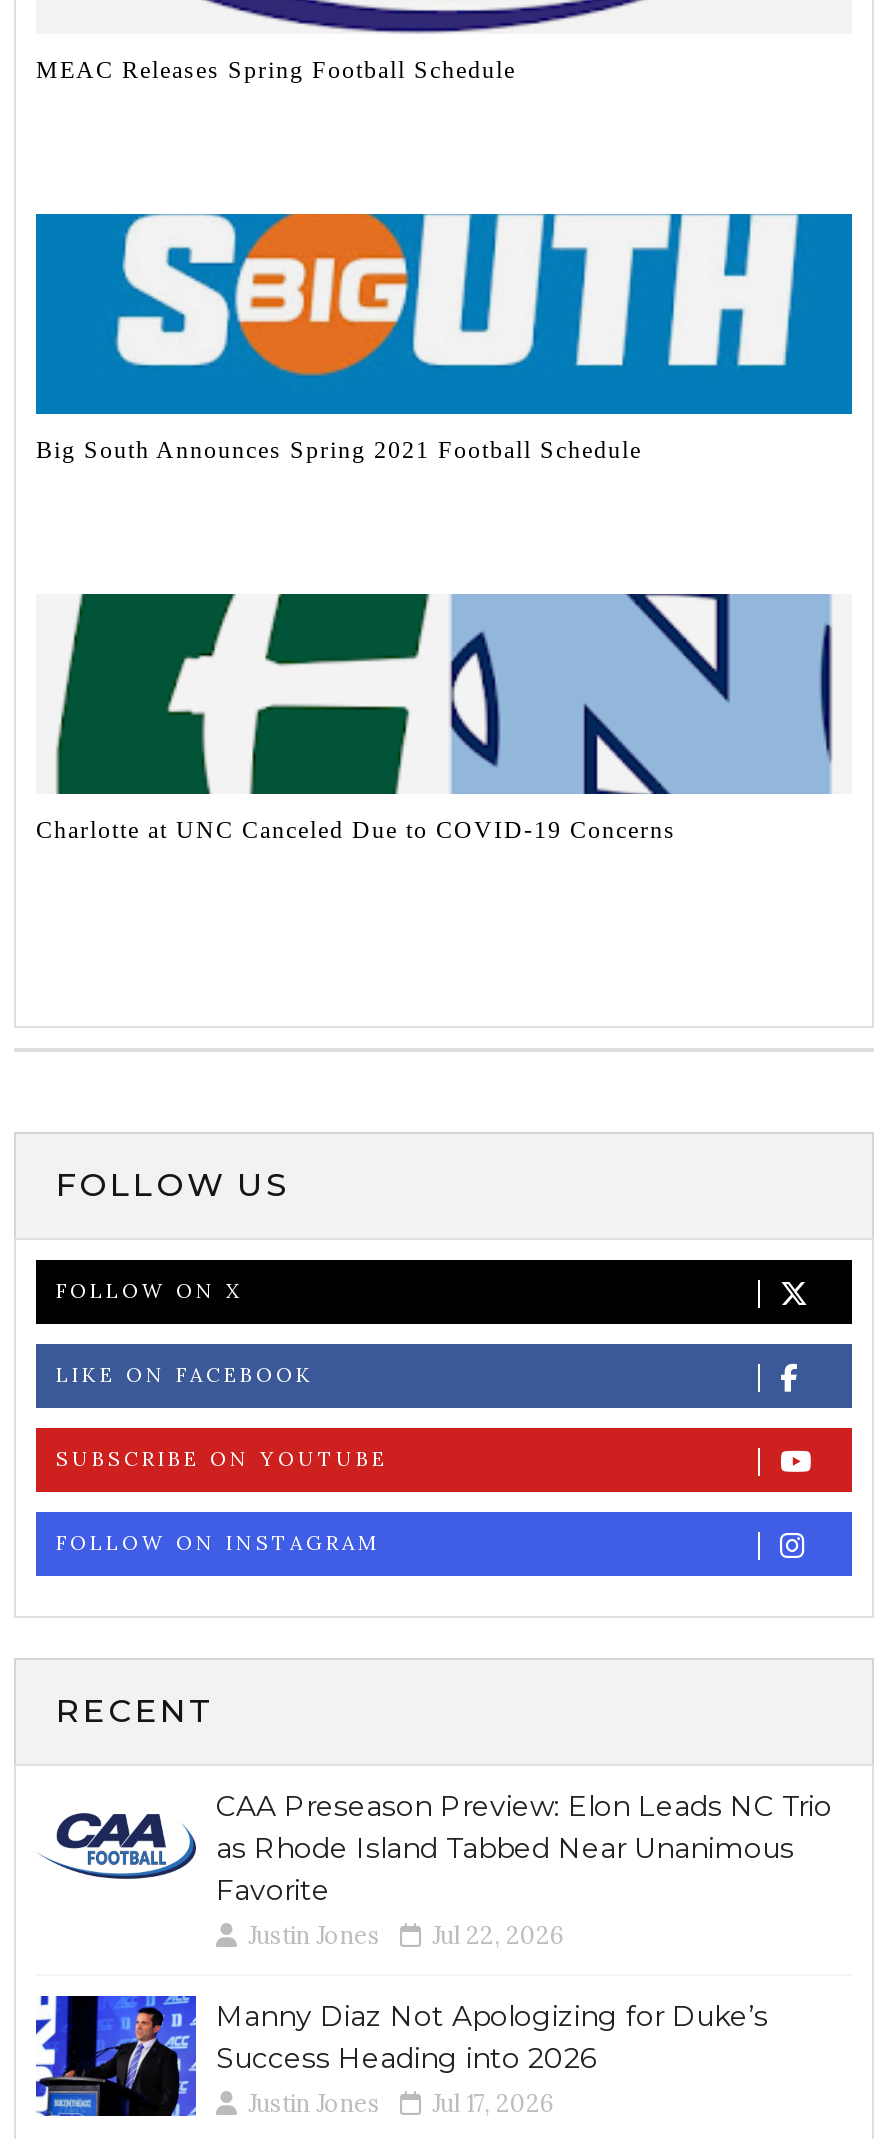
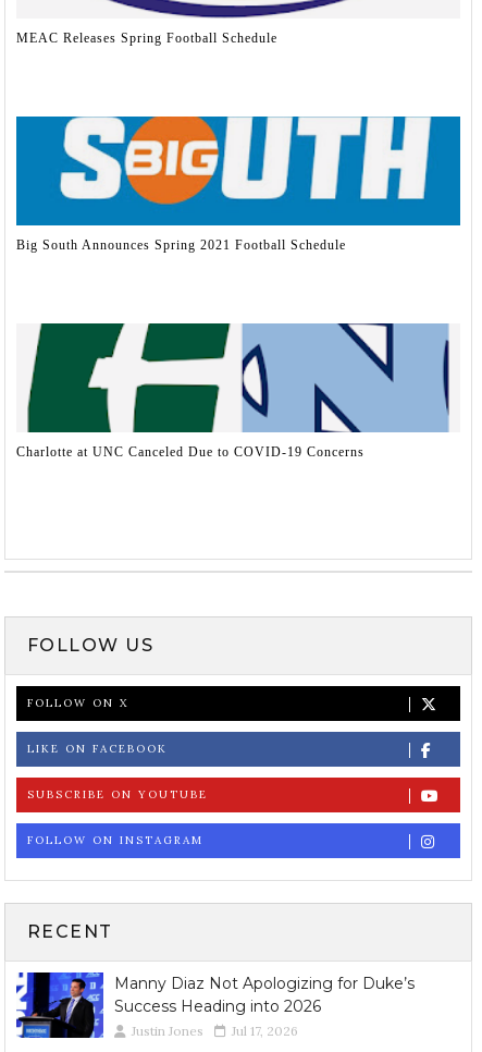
[50,1788,832,1950] [image] | CAA Preseason Preview: Elon Leads NC Trio | as Rhode Island Tabbed Near Unanimous | Favorite | Justin Jones | Jul 22, 2026 -> none

